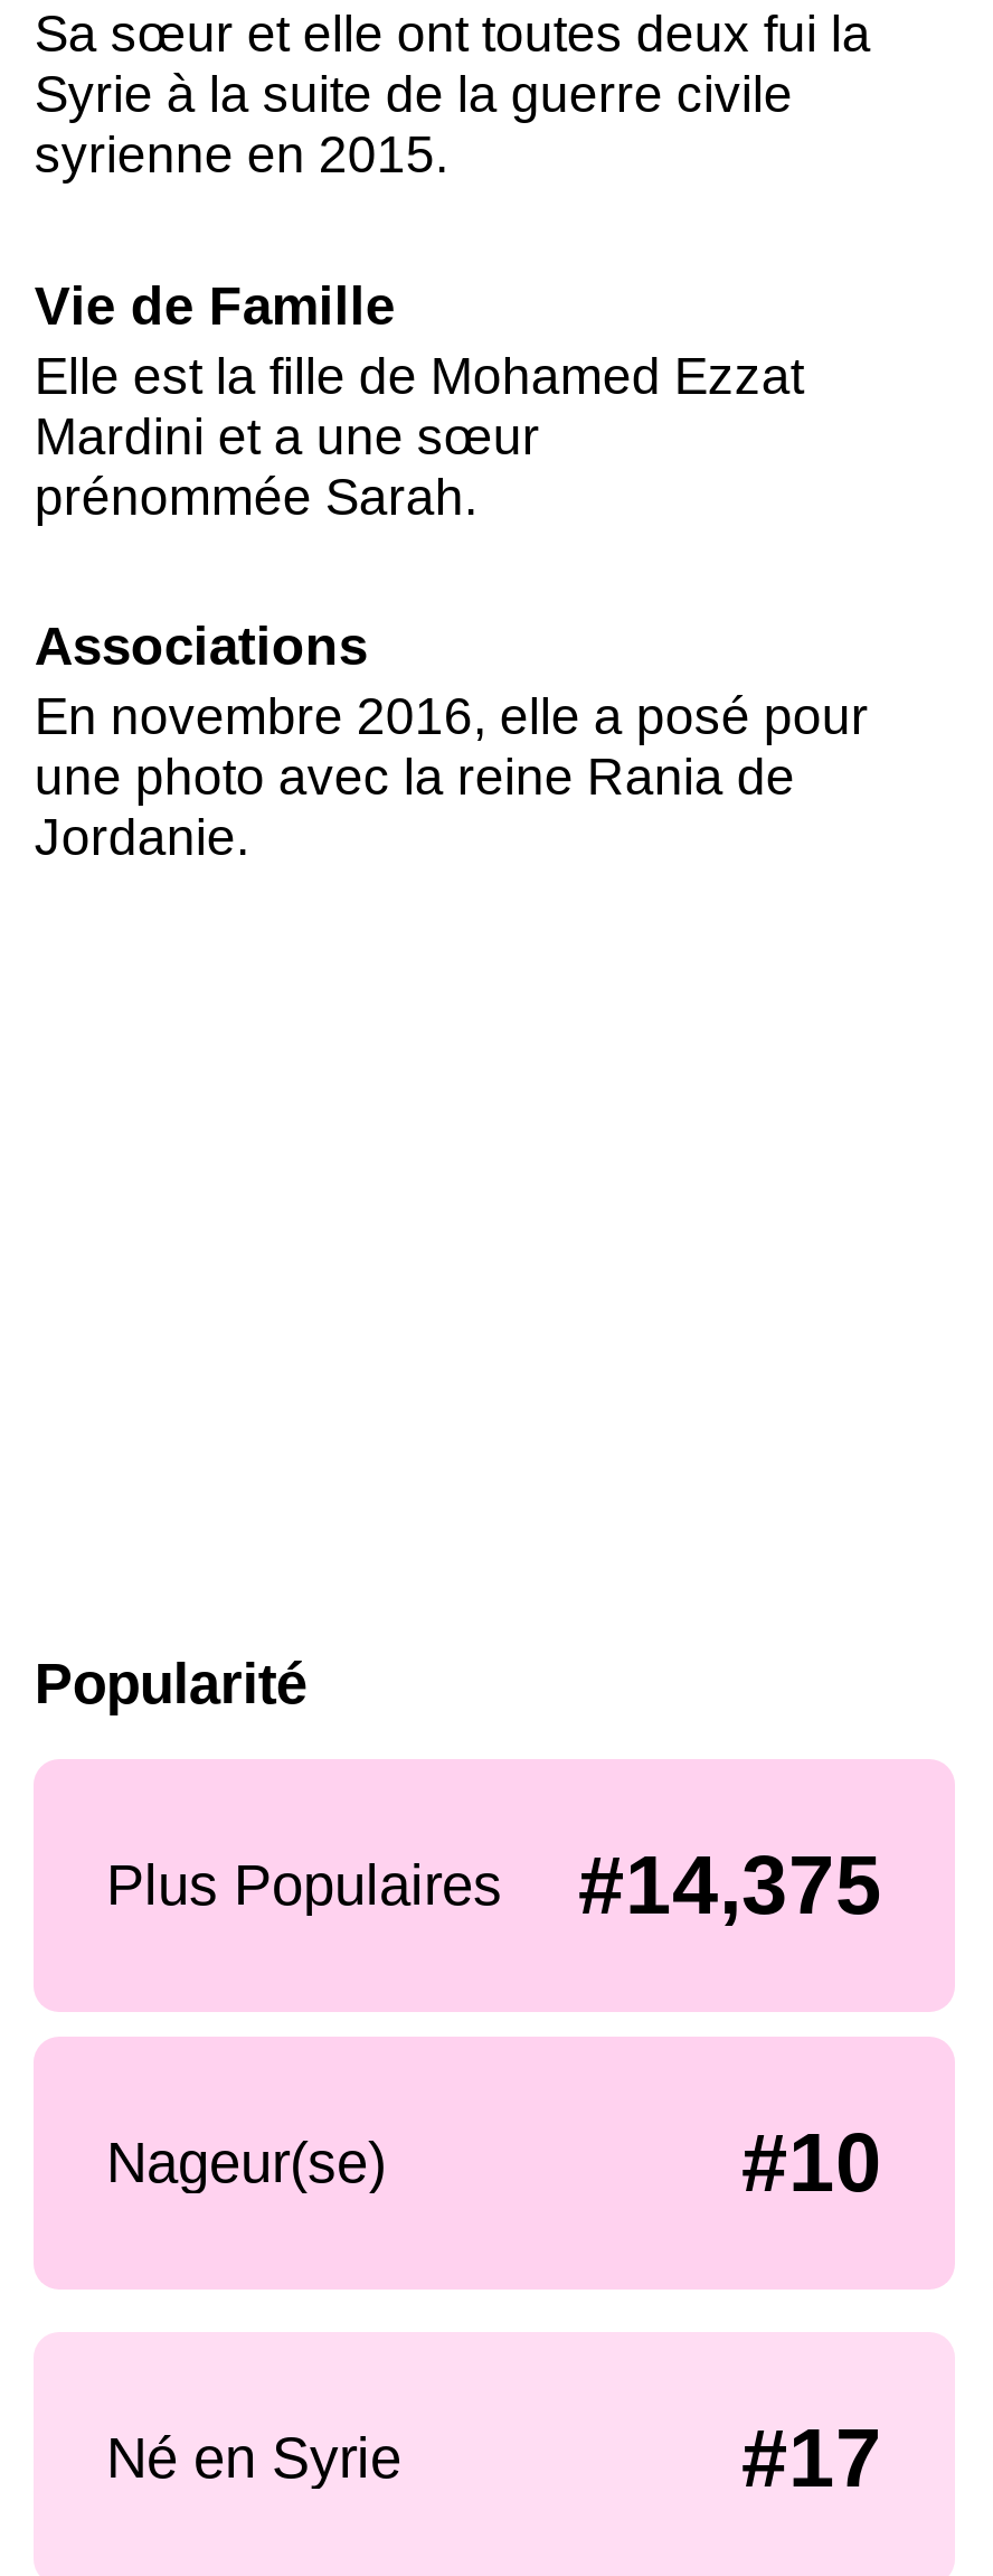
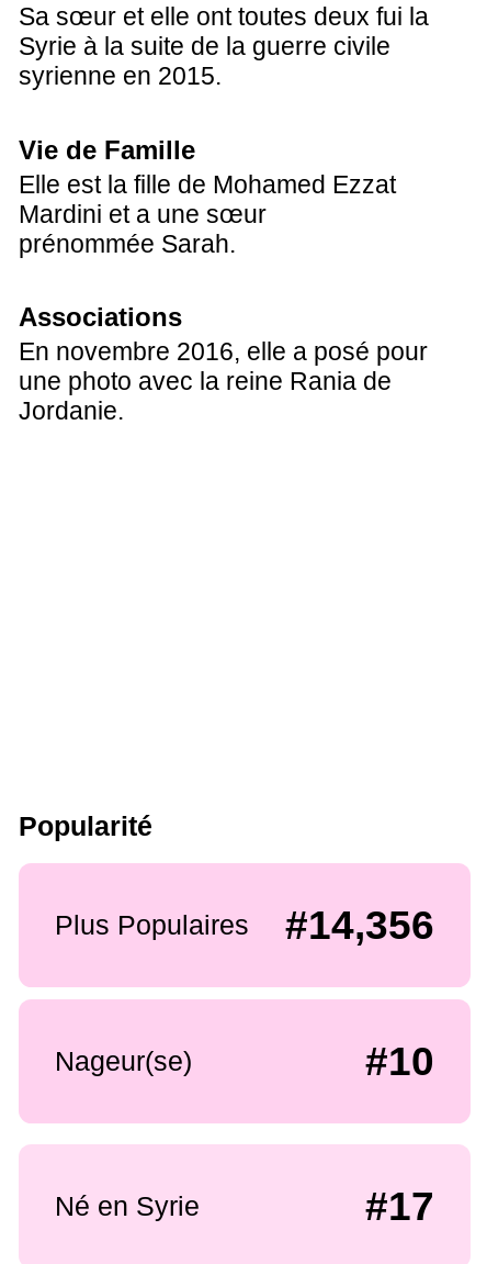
[106,1839,882,1931] Plus Populaires #14,375 -> [54,903,435,948] Plus Populaires #14,356

